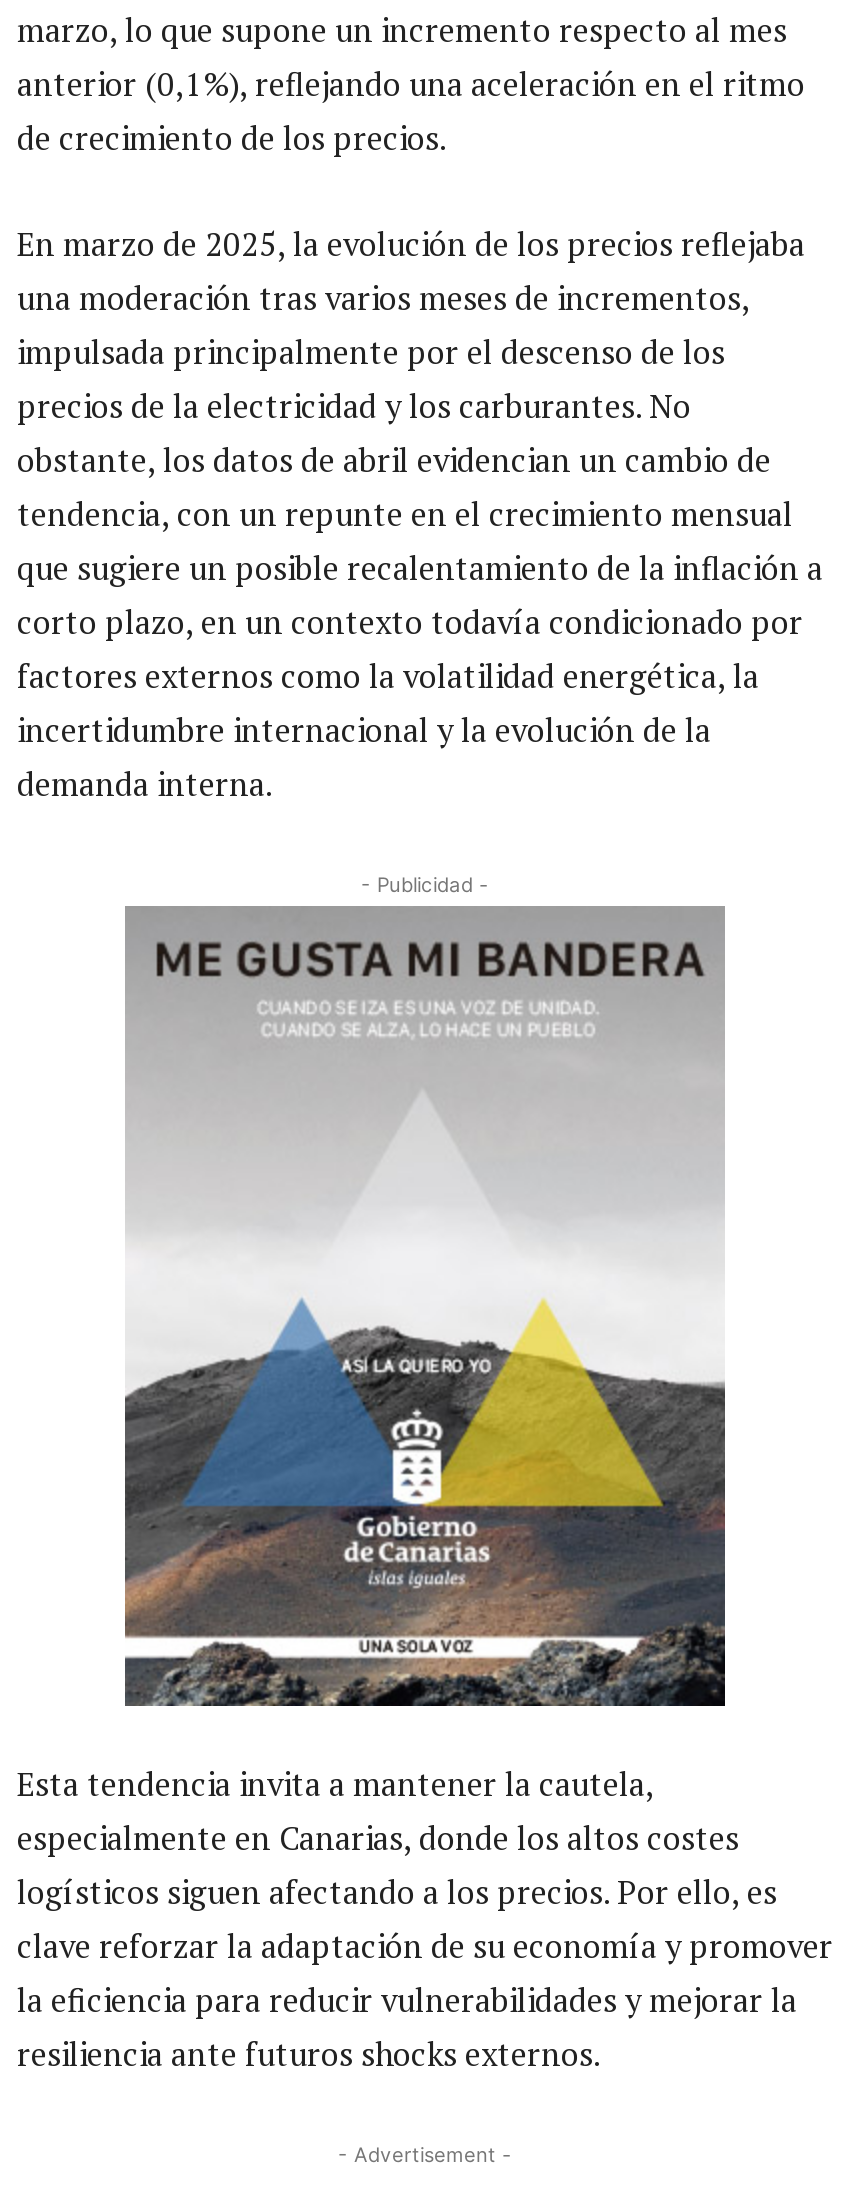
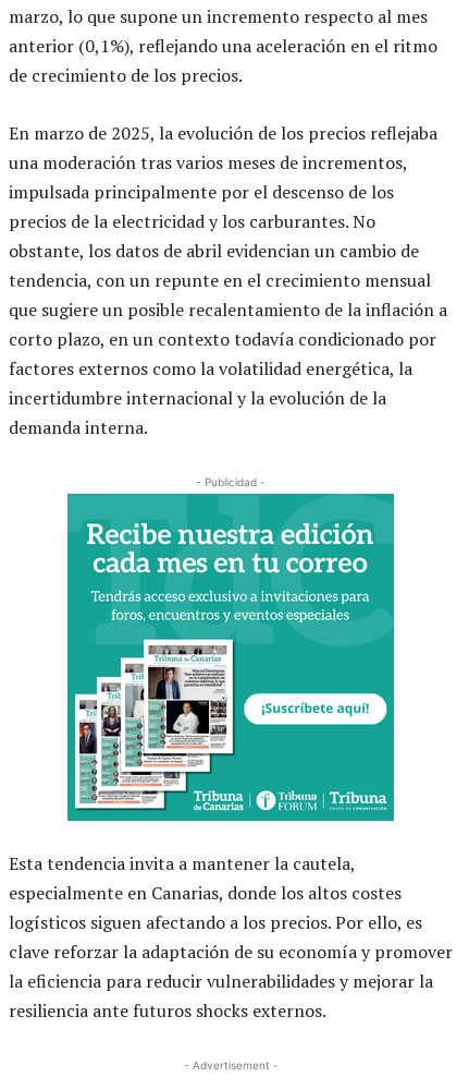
[123,904,727,1708] [image] -> [66,493,395,822] [image]

